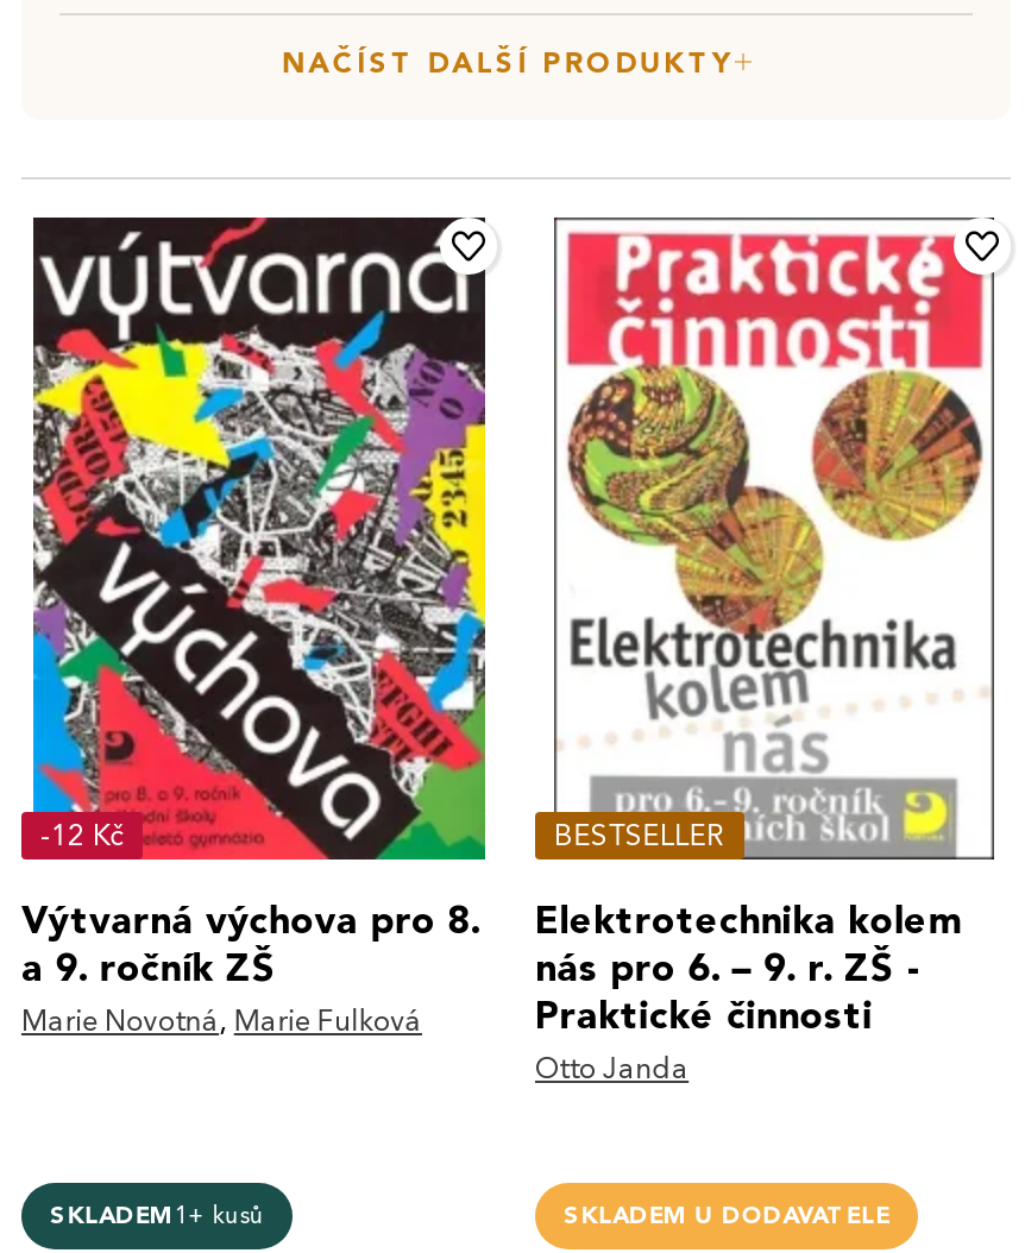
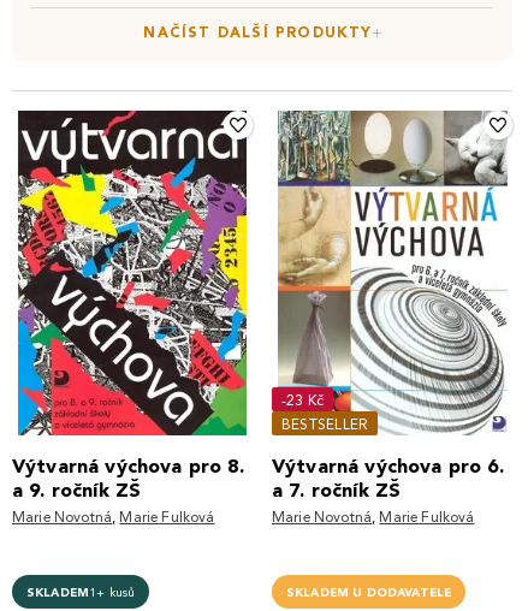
none -> [281,390,324,408] -23 Kč
[535,218,1001,1085] [image] | Elektrotechnika kolem | nás pro 6. – 9. r. ZŠ - | Praktické činnosti | Otto Janda -> [272,111,509,526] [image] | Výtvarná výchova pro 6. | a 7. ročník ZŠ | Marie Novotná, Marie Fulková
[40,818,125,854] -12 Kč -> none

